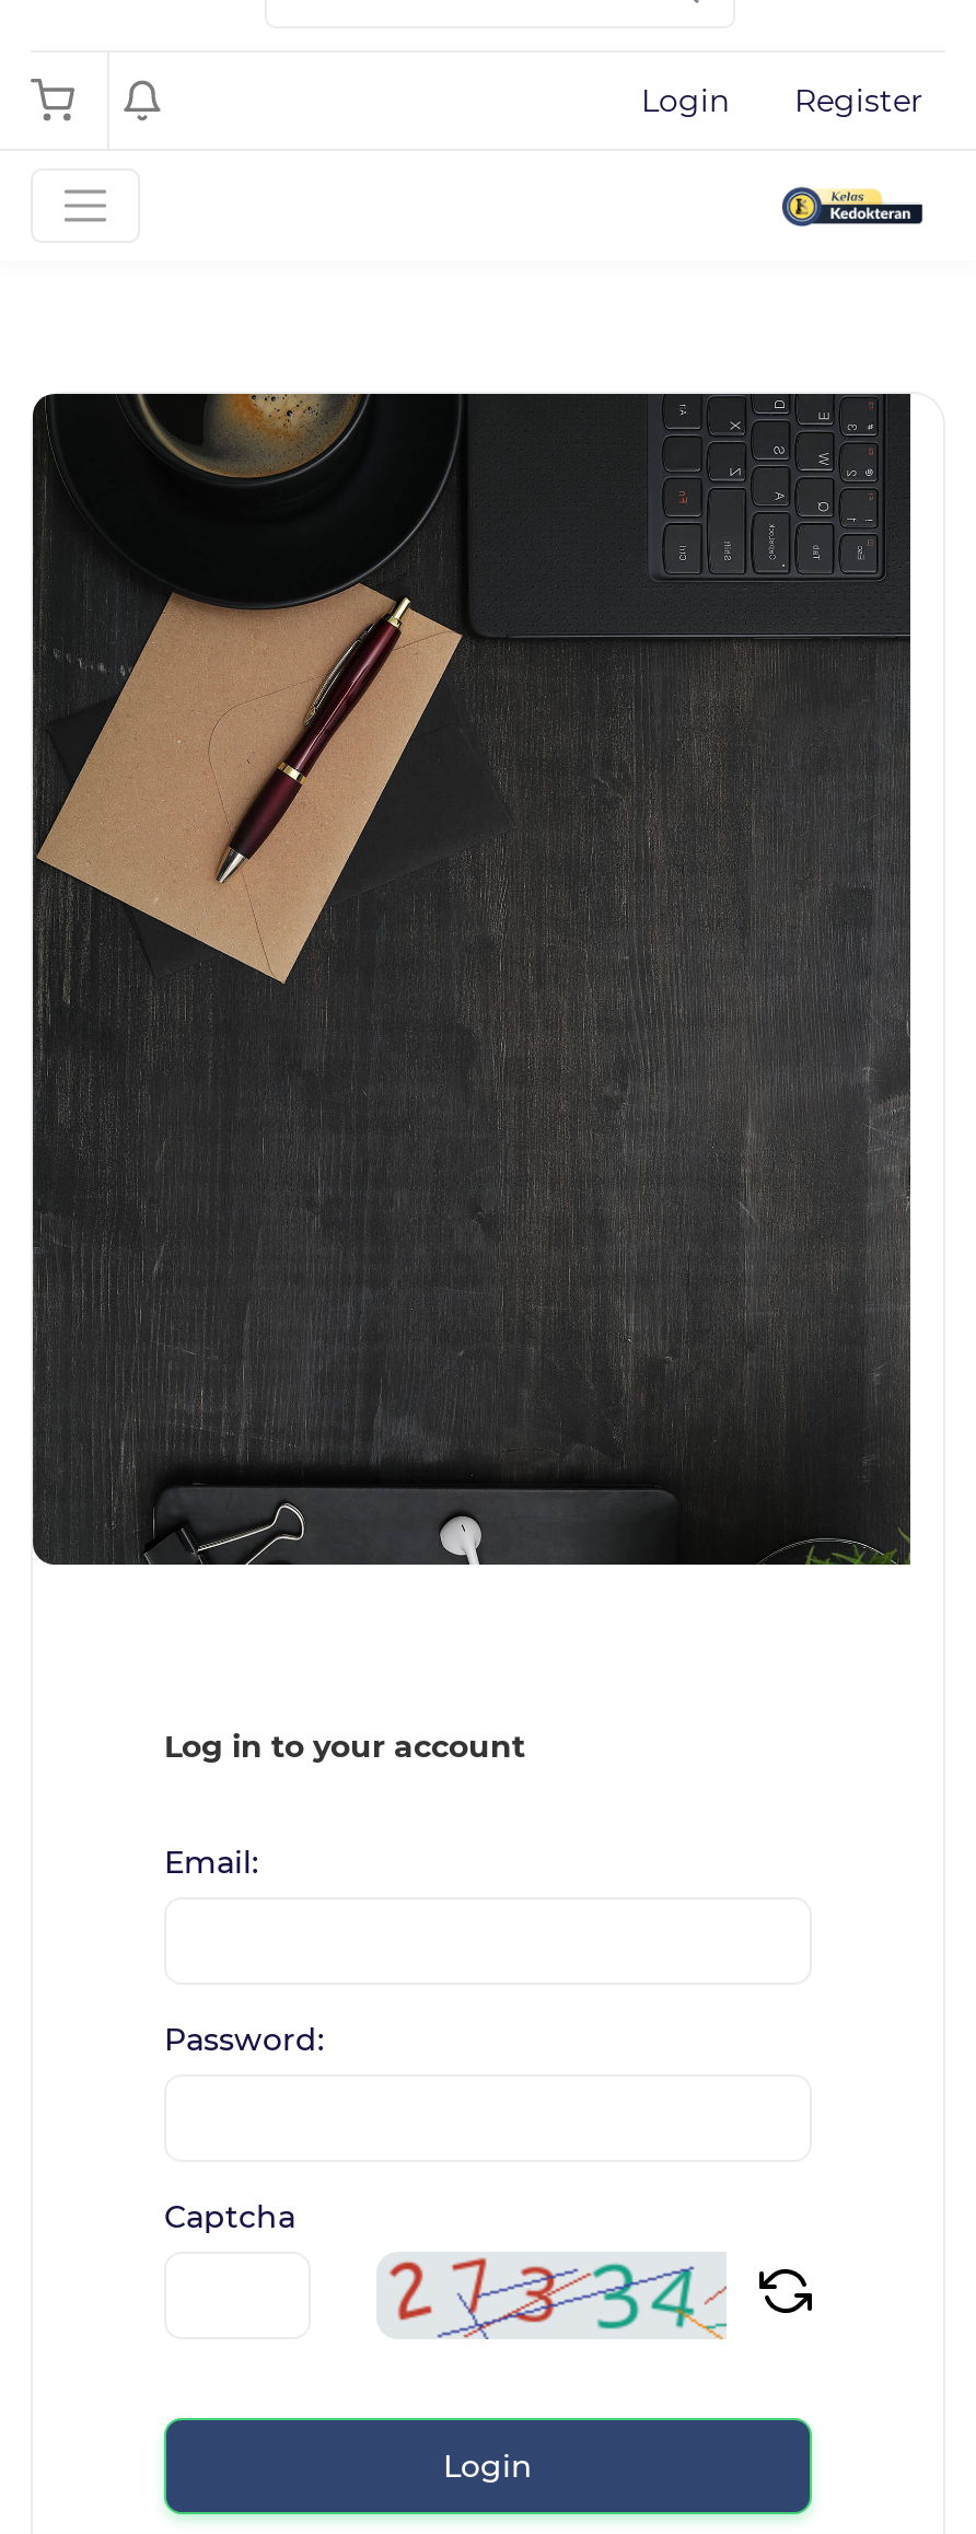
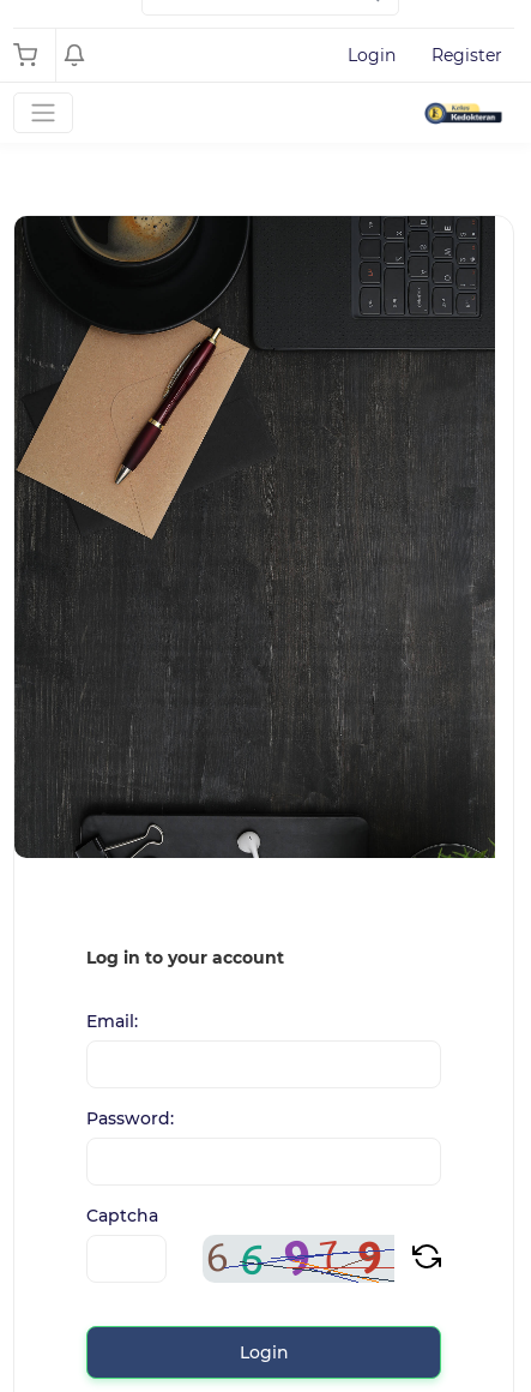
[387,2256,727,2339] [image] -> [207,1238,394,1284] [image]

